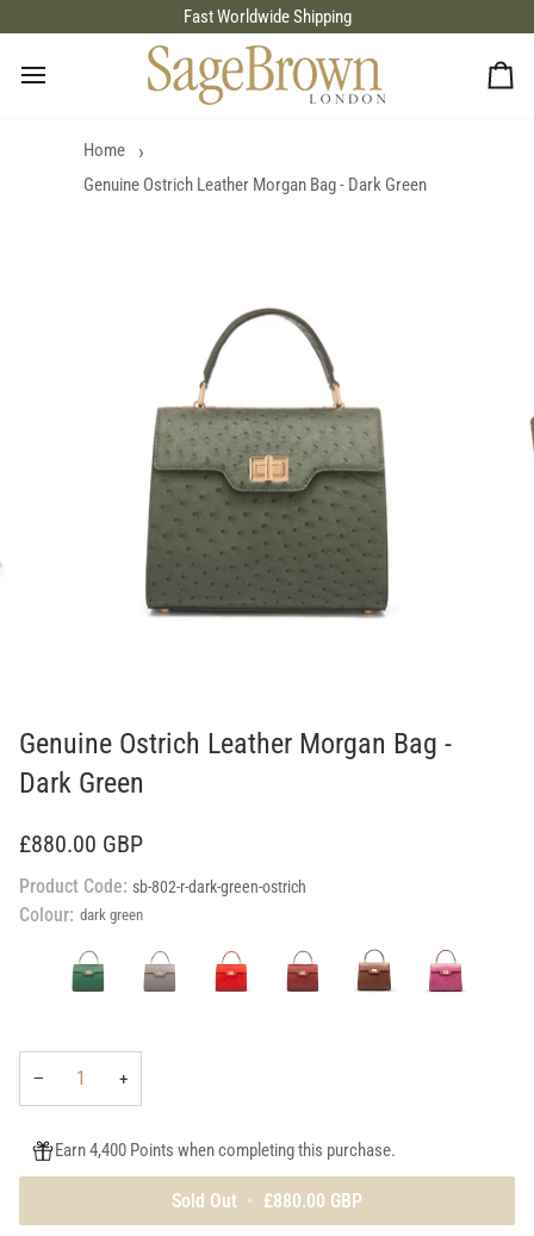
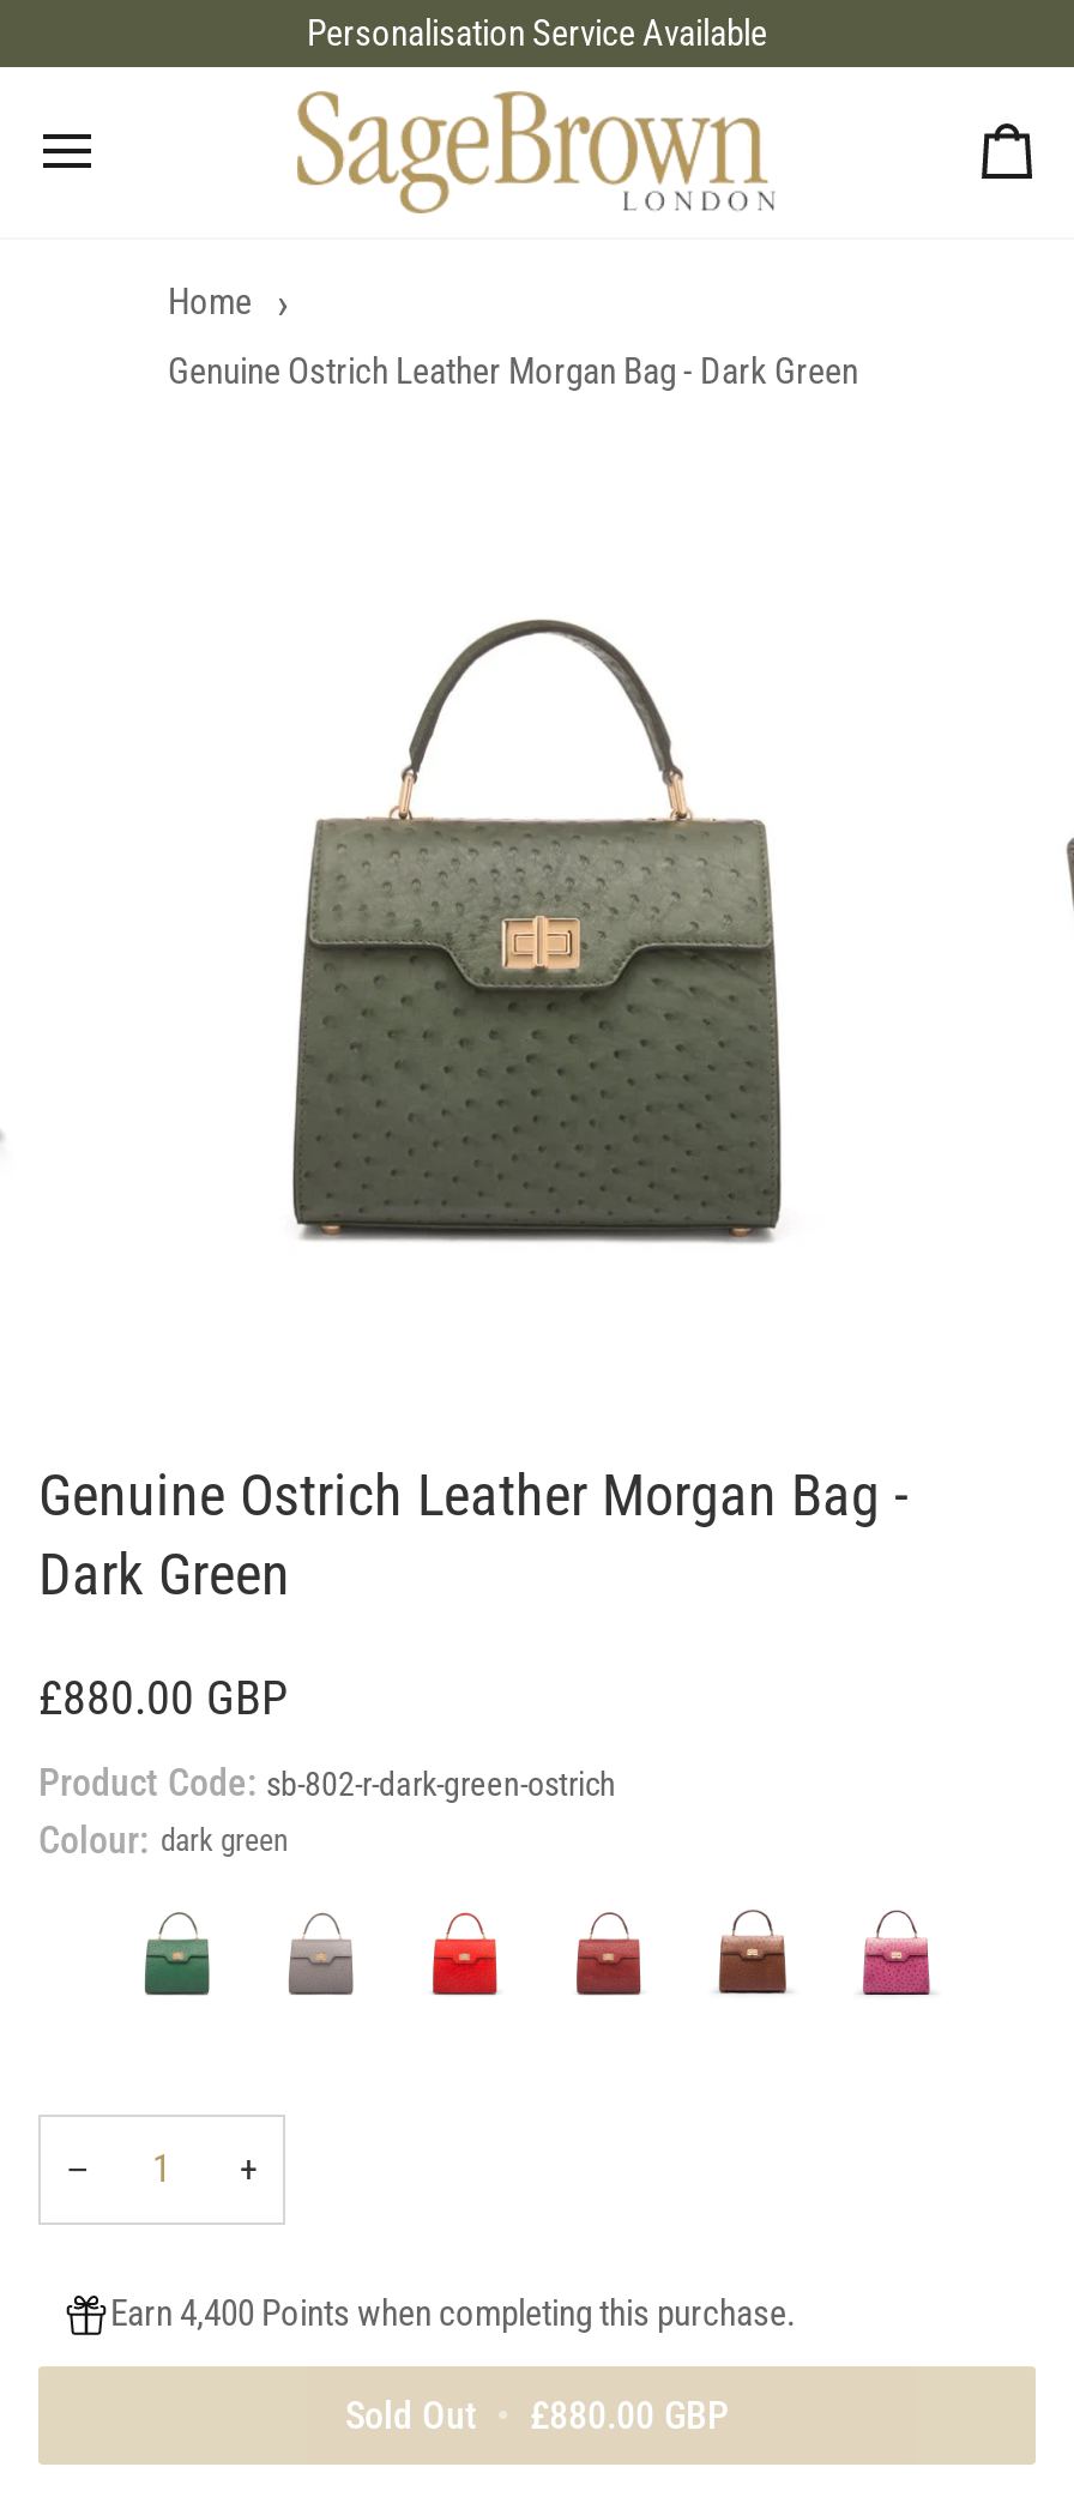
[183,6,351,28] Fast Worldwide Shipping -> [307,13,767,56] Personalisation Service Available

